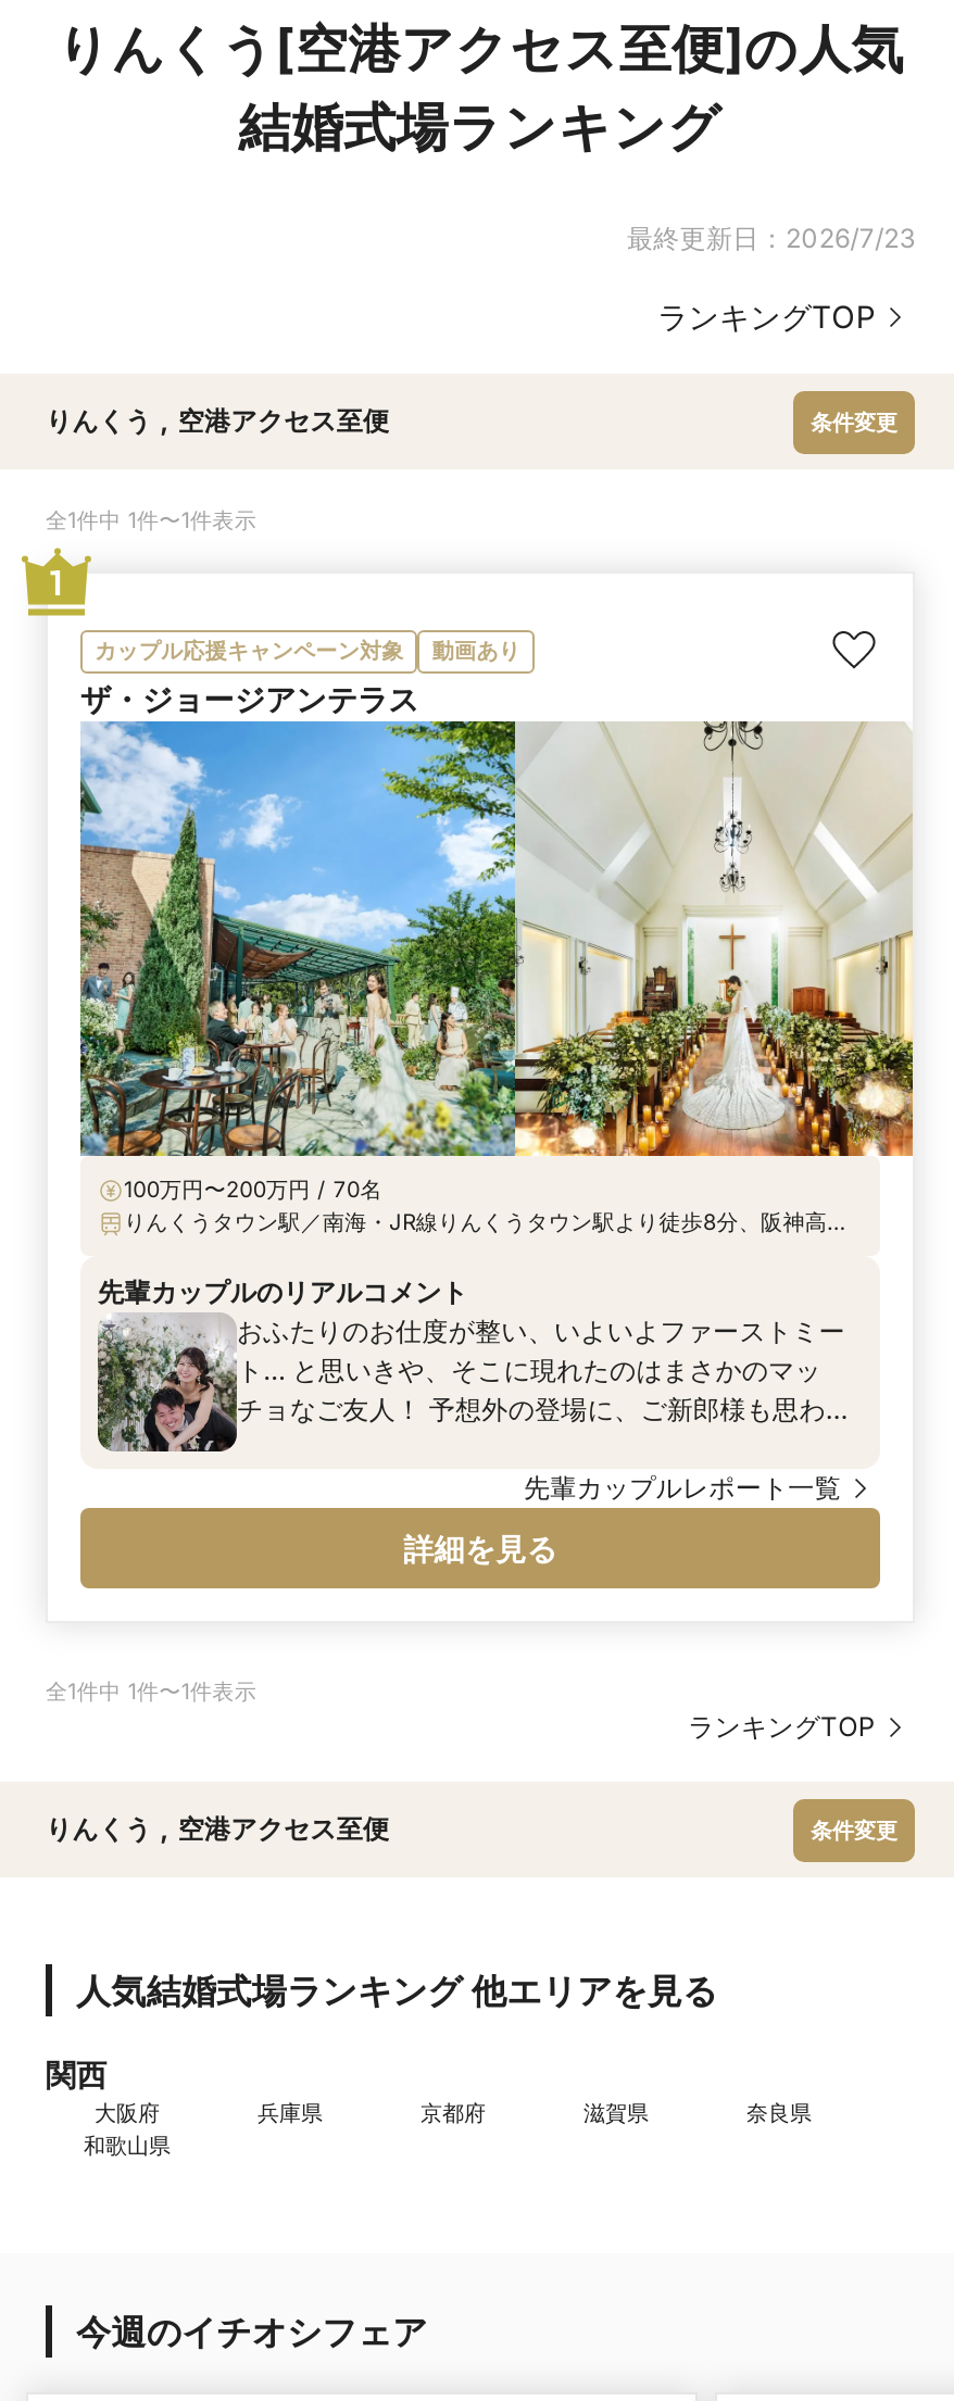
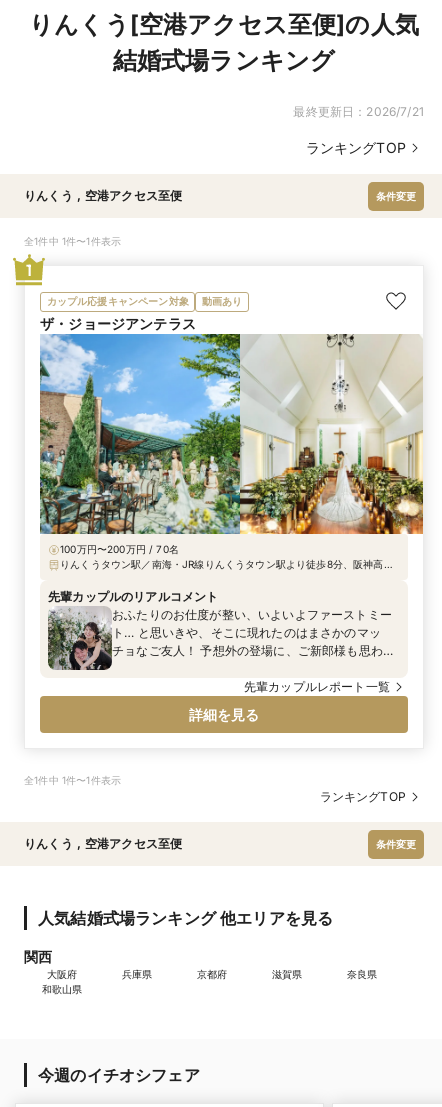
[627,222,915,255] 最終更新日：2026/7/23 -> [293,104,424,119] 最終更新日：2026/7/21

